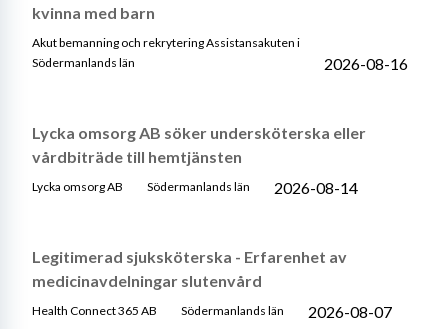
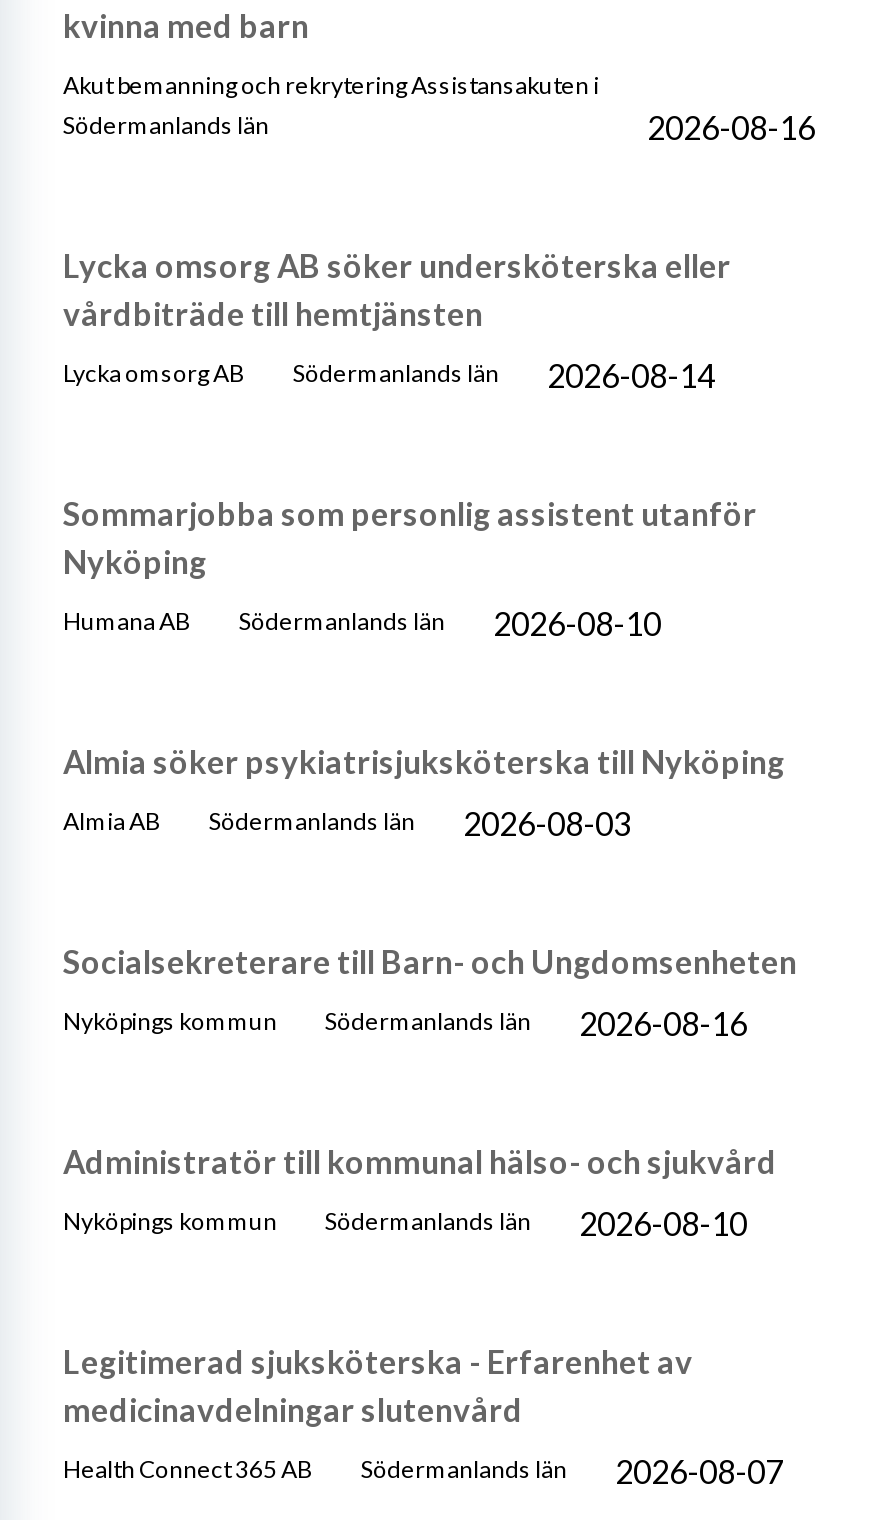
none -> [63,494,757,641] Sommarjobba som personlig assistent utanför | Nyköping | Humana AB | Södermanlands län | 2026-08-10
none -> [63,742,785,841] Almia söker psykiatrisjuksköterska till Nyköping | Almia AB | Södermanlands län | 2026-08-03
none -> [63,942,797,1041] Socialsekreterare till Barn- och Ungdomsenheten | Nyköpings kommun | Södermanlands län | 2026-08-16
none -> [63,1142,777,1241] Administratör till kommunal hälso- och sjukvård | Nyköpings kommun | Södermanlands län | 2026-08-10

